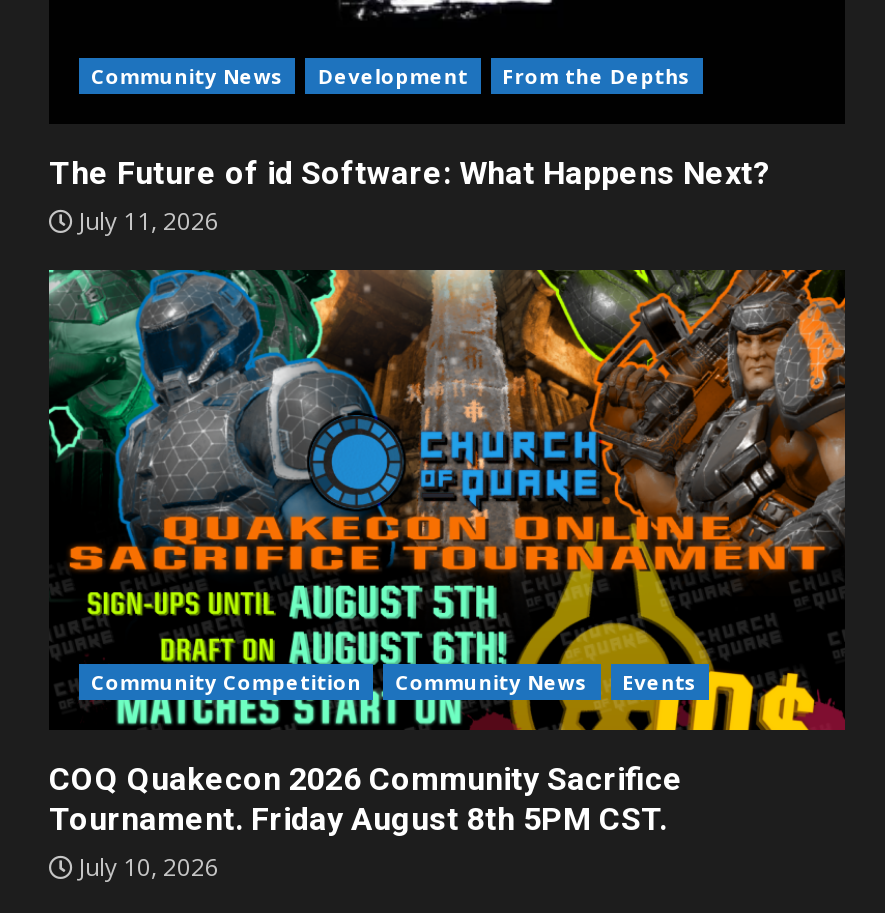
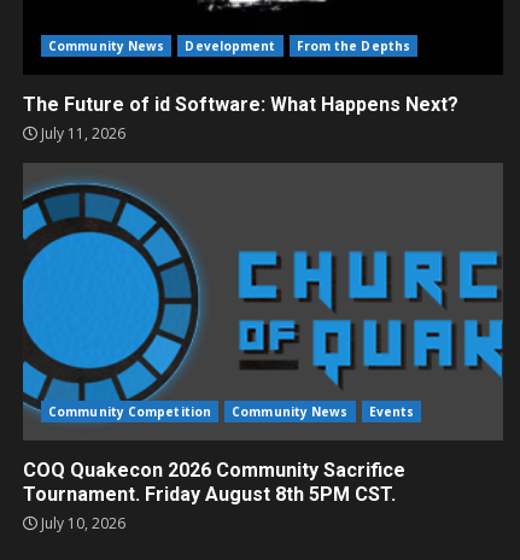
[47,268,847,732] [image] -> [22,163,503,441] [image]

